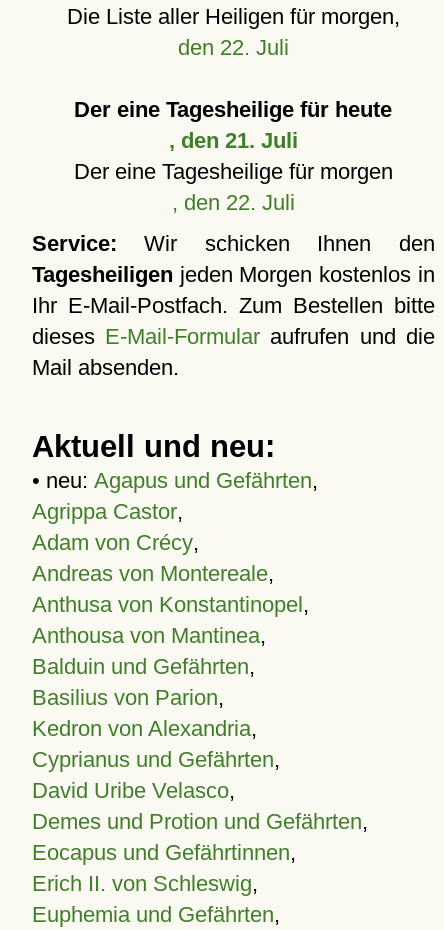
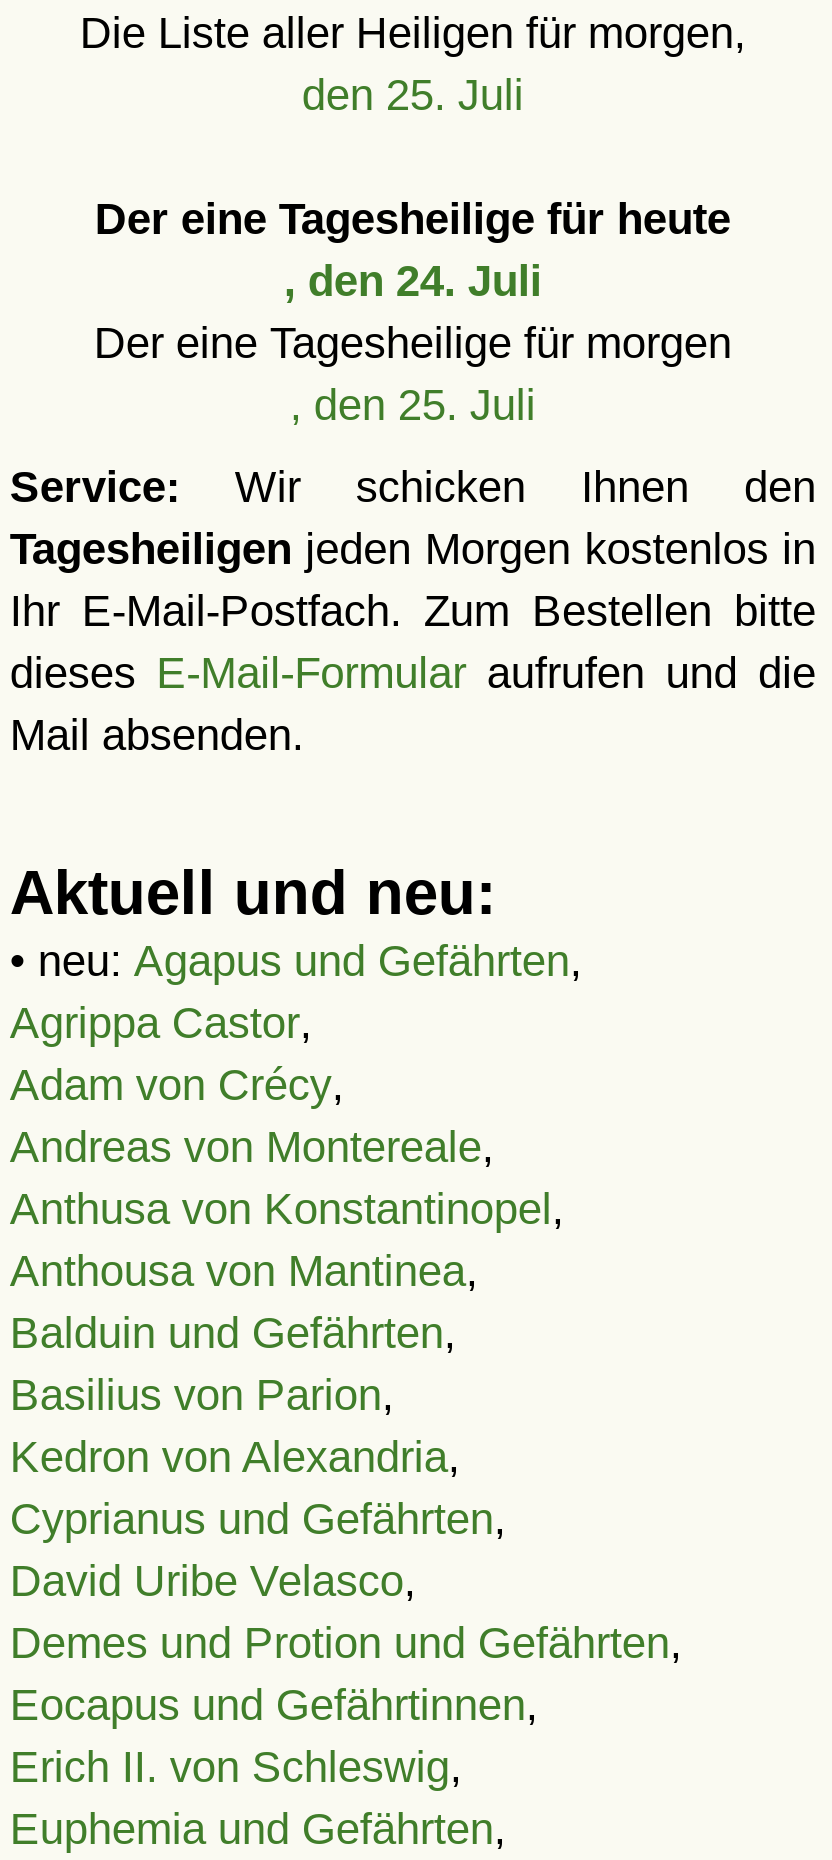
[178,35,289,60] den 22. Juli -> [302,70,524,120] den 25. Juli
[169,128,298,153] , den 21. Juli -> [284,256,542,306] , den 24. Juli
[172,190,295,215] , den 22. Juli -> [290,380,536,430] , den 25. Juli

